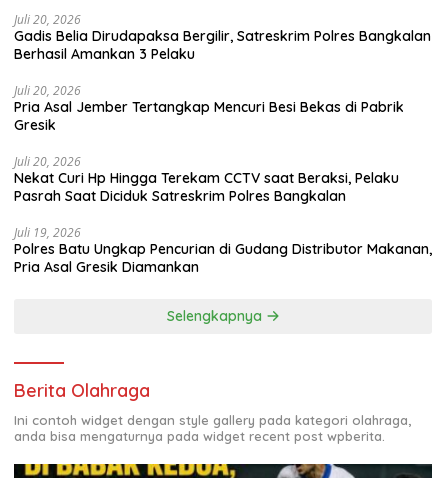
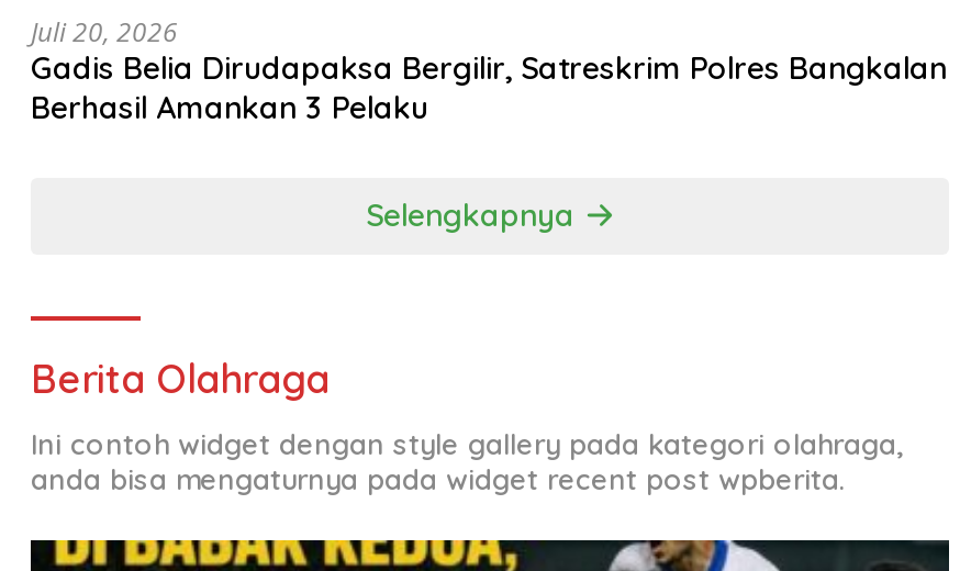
[14,82,432,276] Juli 20, 2026 | Pria Asal Jember Tertangkap Mencuri Besi Bekas di Pabrik | Gresik | Juli 20, 2026 | Nekat Curi Hp Hingga Terekam CCTV saat Beraksi, Pelaku | Pasrah Saat Diciduk Satreskrim Polres Bangkalan | Juli 19, 2026 | Polres Batu Ungkap Pencurian di Gudang Distributor Makanan, | Pria Asal Gresik Diamankan -> none

